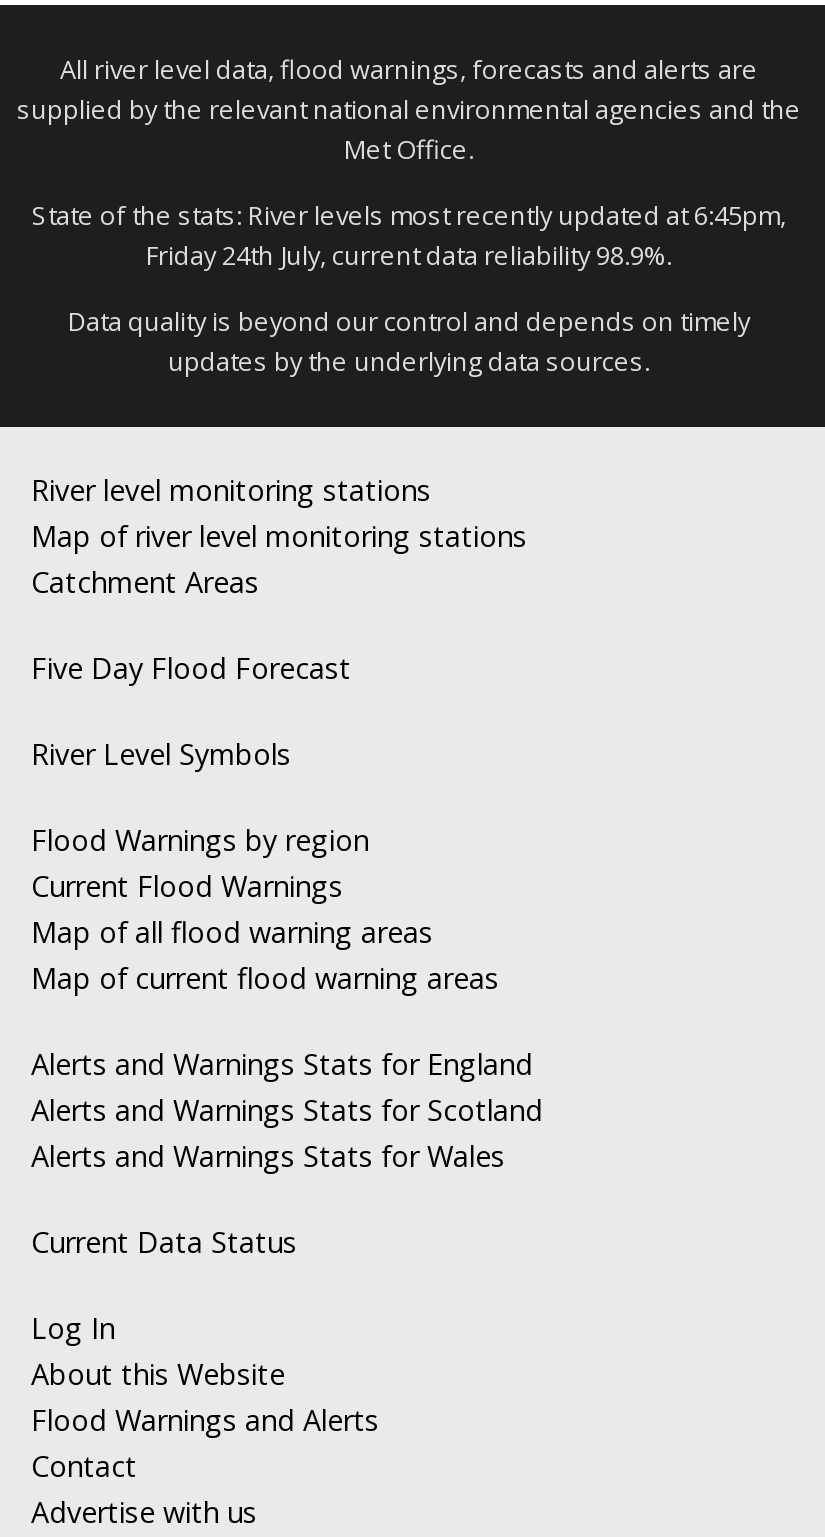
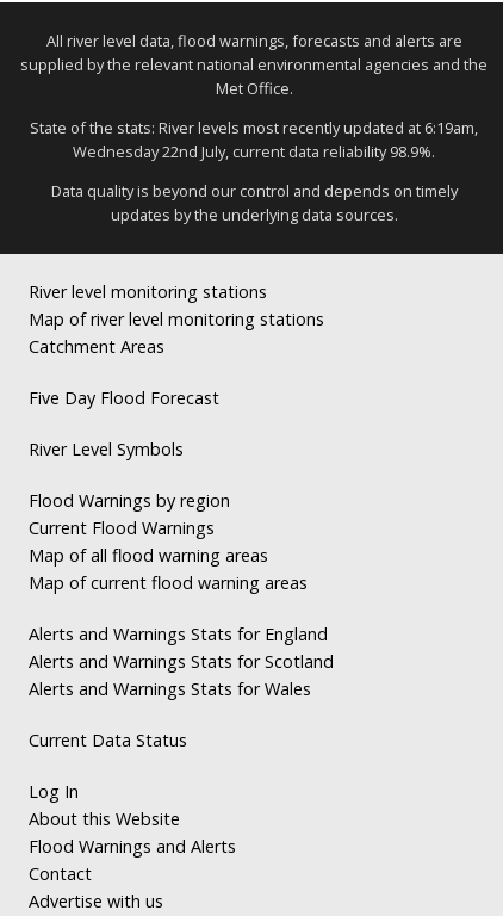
[32,197,786,233] State of the stats: River levels most recently updated at 6:45pm, -> [30,117,478,139] State of the stats: River levels most recently updated at 6:19am,
[146,237,672,273] Friday 24th July, current data reliability 98.9%. -> [73,141,435,162] Wednesday 22nd July, current data reliability 98.9%.

